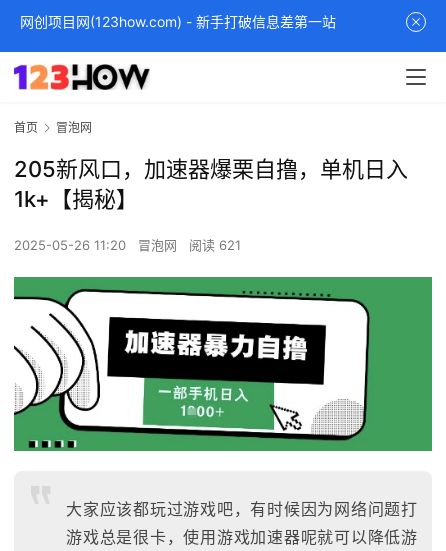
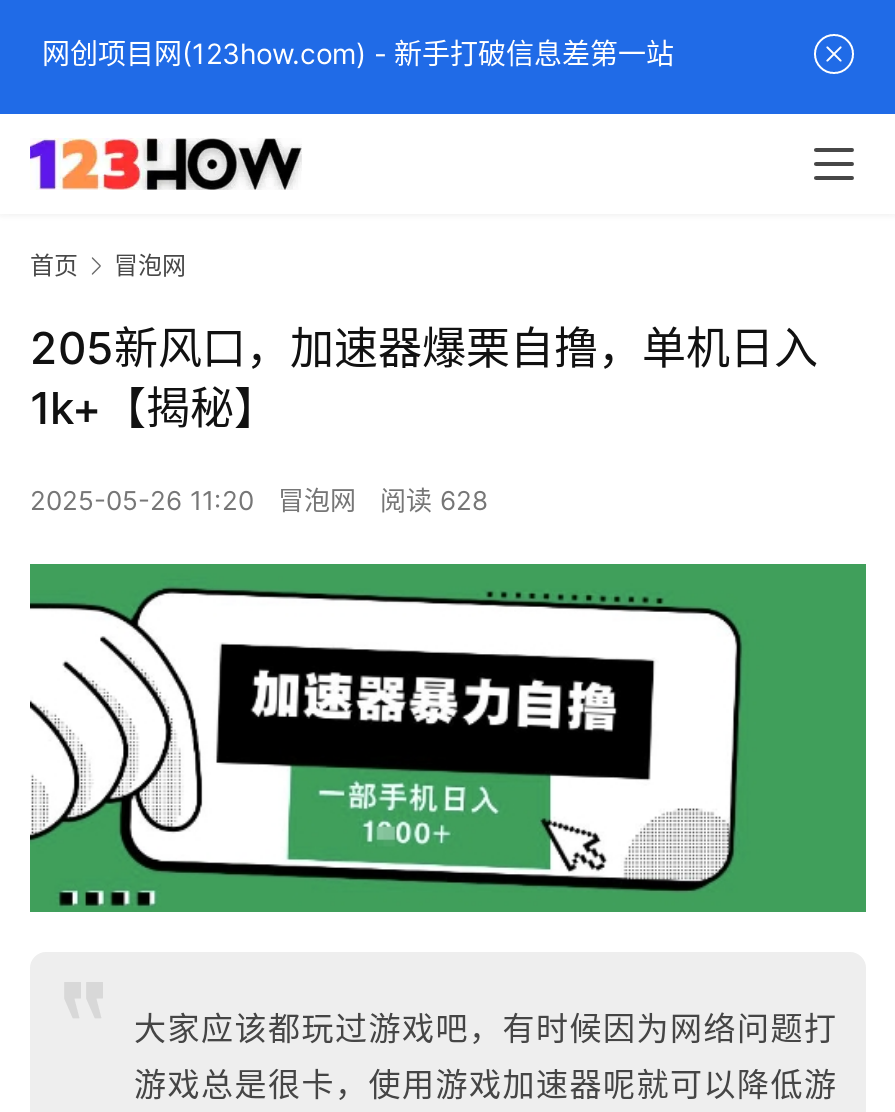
[14,237,241,253] 2025-05-26 11:20 冒泡网 阅读 621 -> [30,484,488,516] 2025-05-26 11:20 冒泡网 阅读 628

